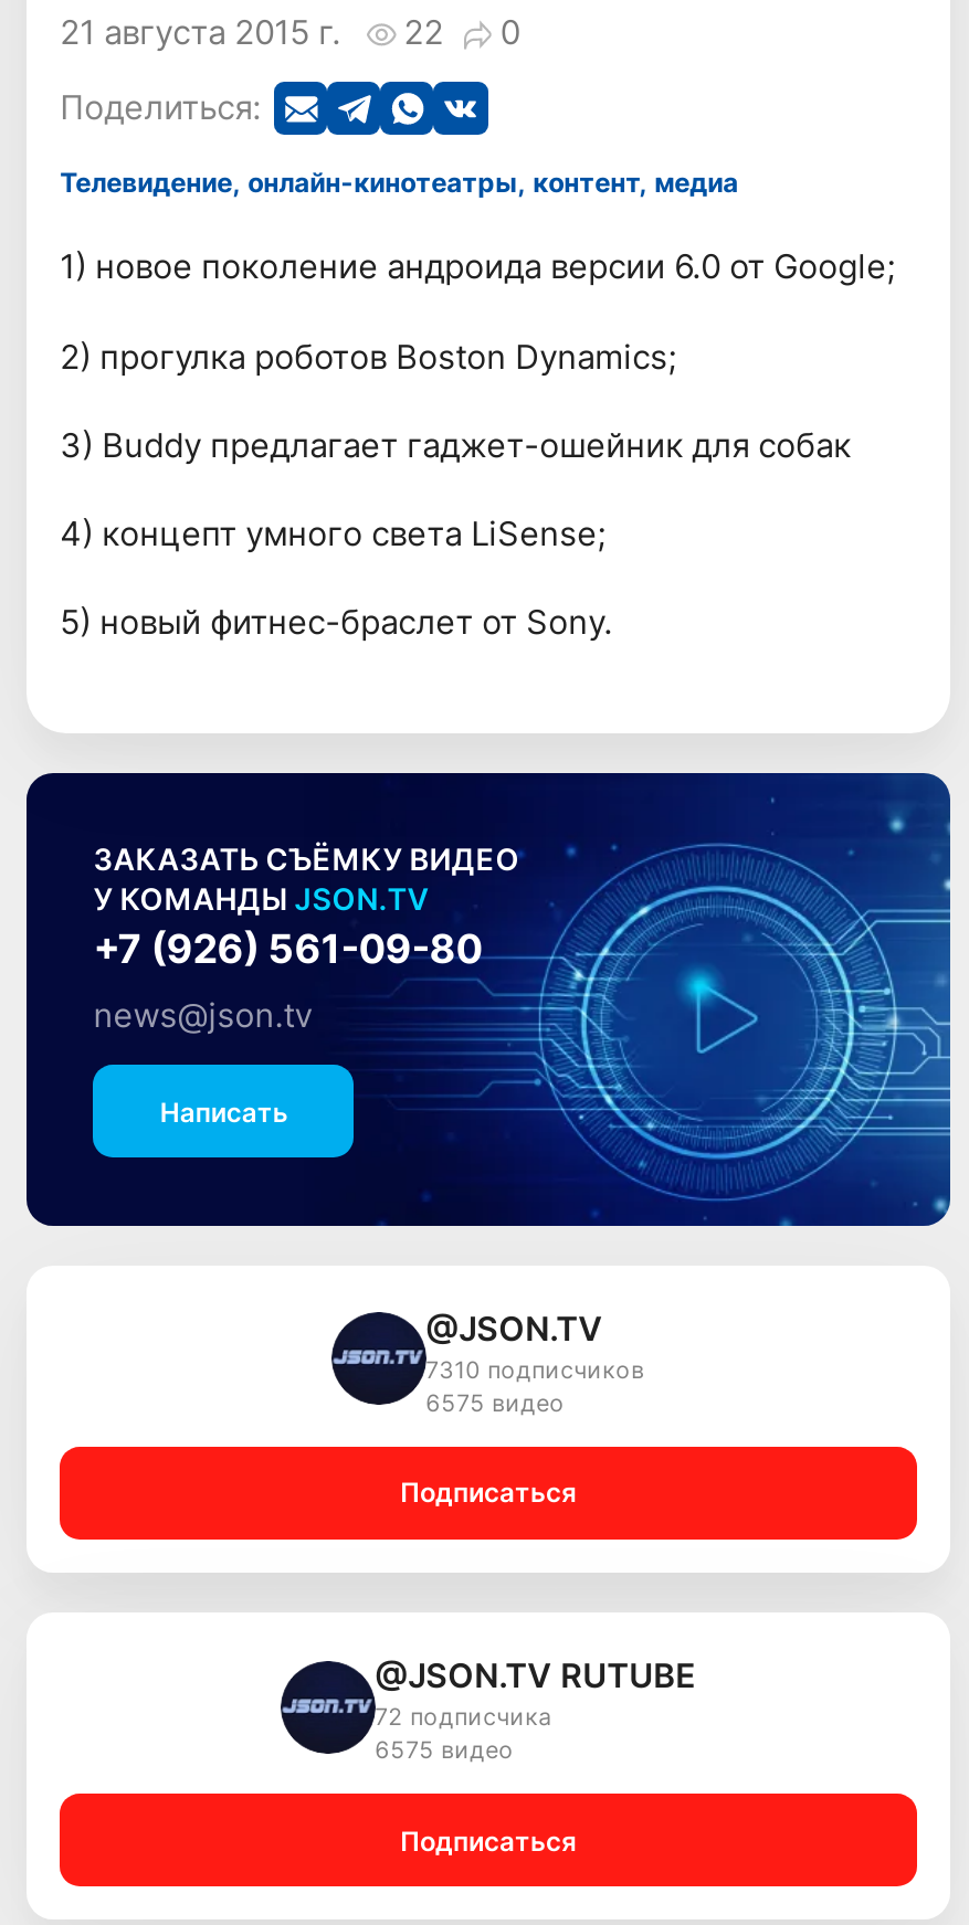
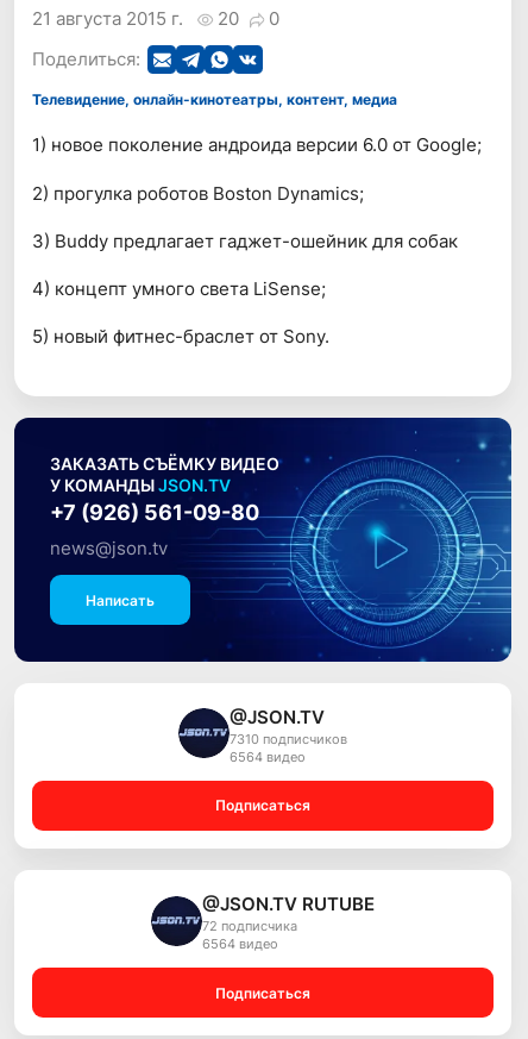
[60,10,520,52] 21 августа 2015 г. 22 0 -> [32,7,280,29] 21 августа 2015 г. 20 0
[426,1389,565,1417] 6575 видео -> [229,749,305,765] 6564 видео
[375,1737,514,1765] 6575 видео -> [202,937,278,952] 6564 видео

